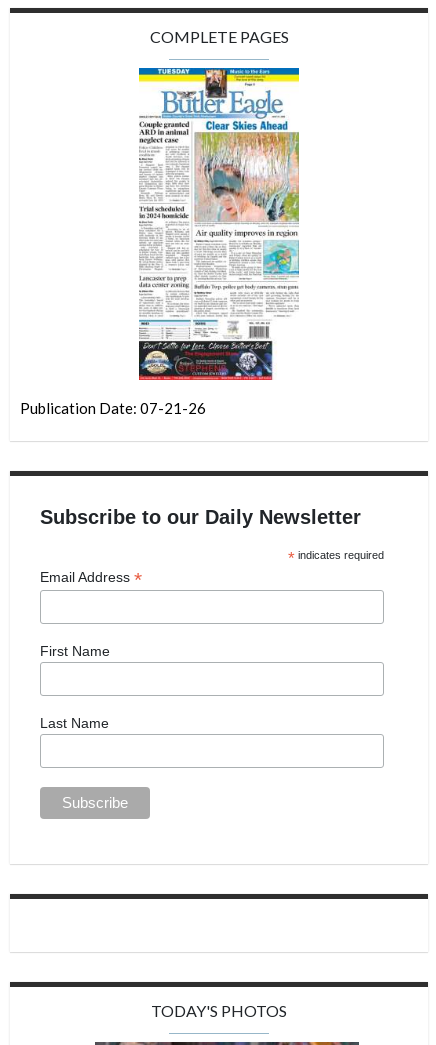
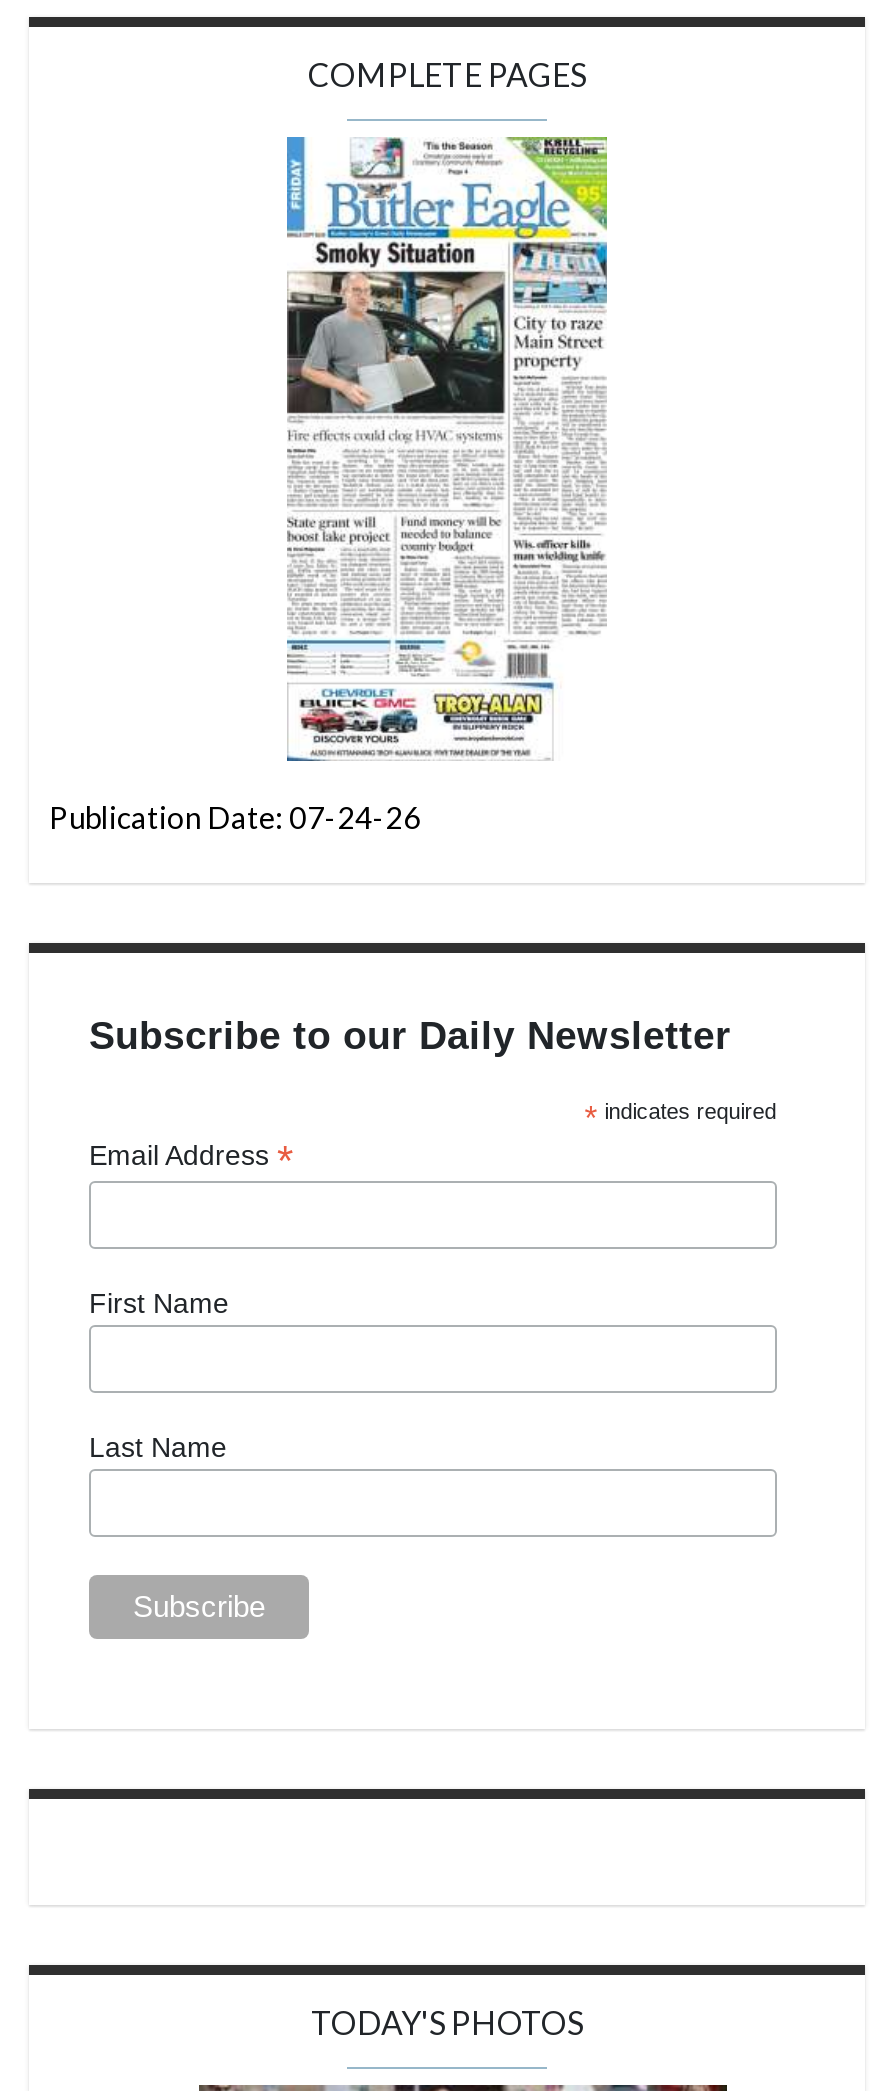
[20,67,300,417] [image] | Publication Date: 07-21-26 -> [49,135,609,836] [image] | Publication Date: 07-24-26

